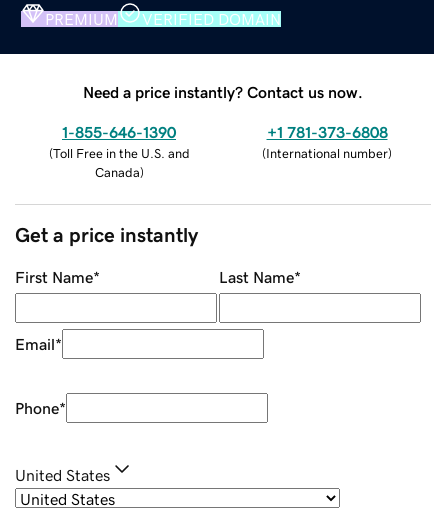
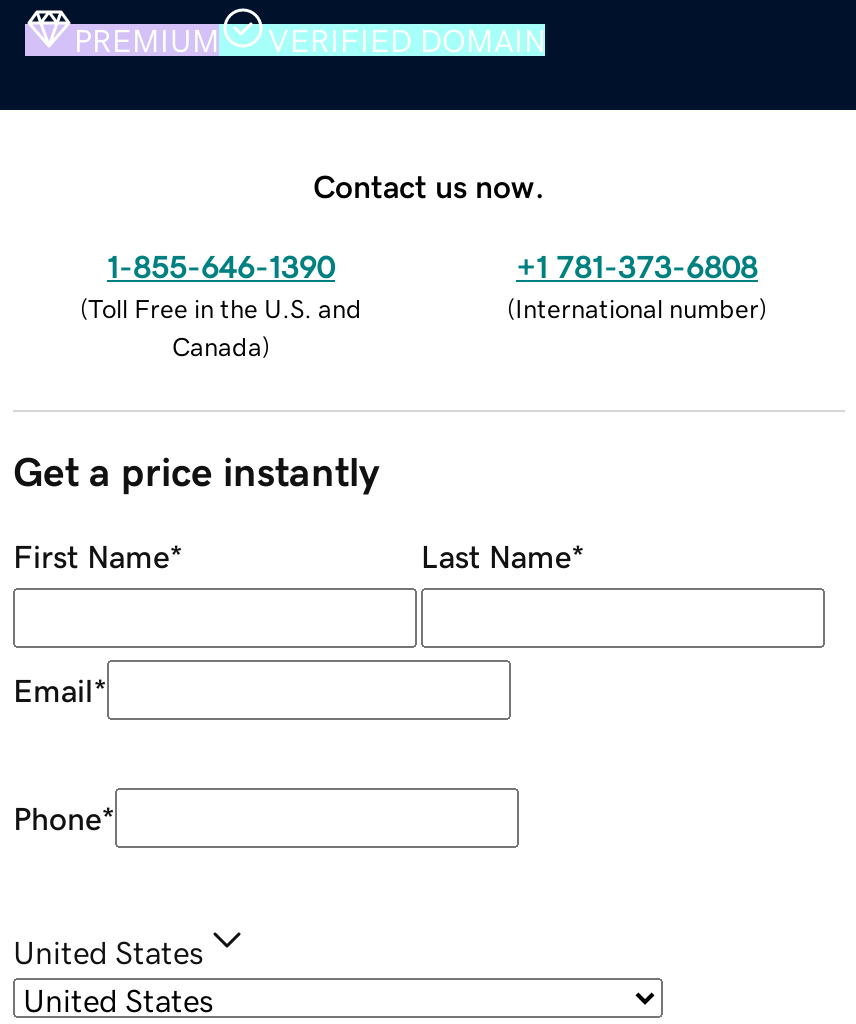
[83,84,363,100] Need a price instantly? Contact us now. -> [313,169,545,201] Contact us now.

